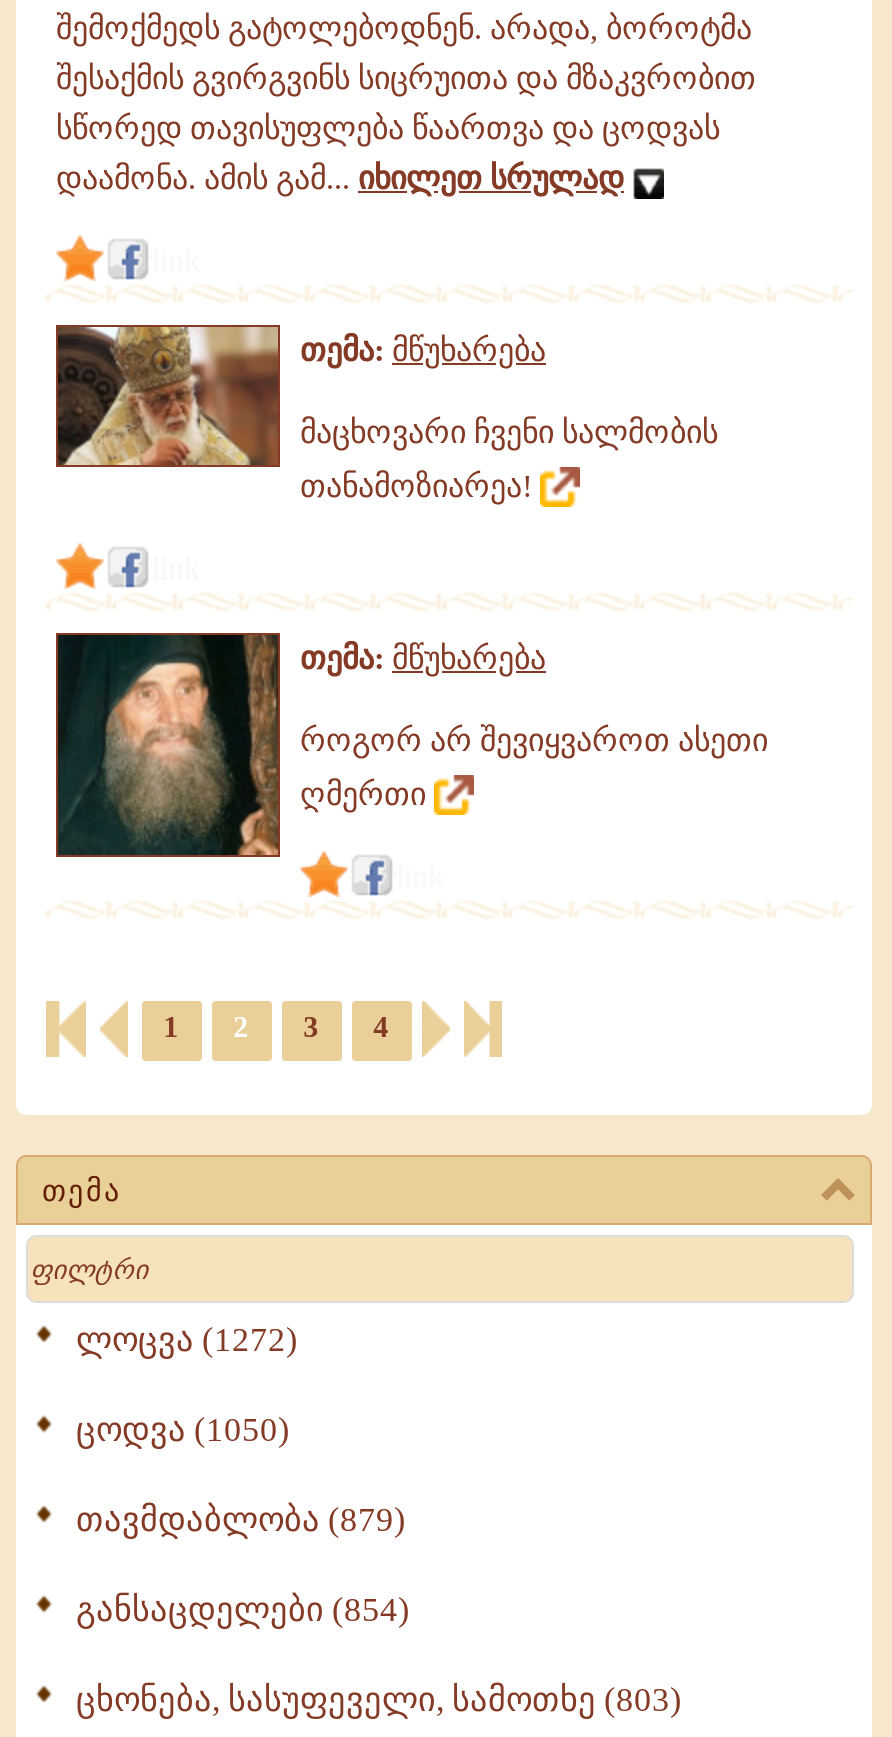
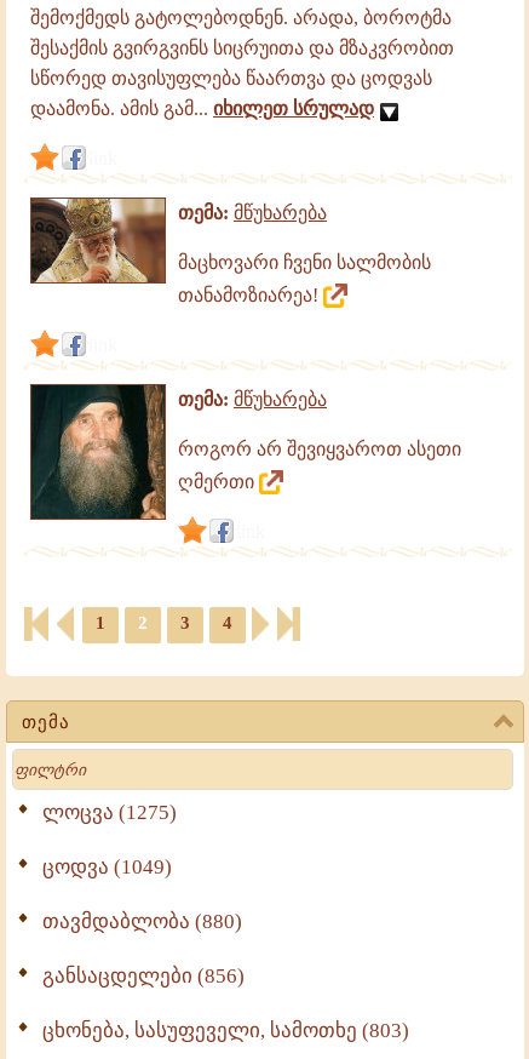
[76,1321,298,1359] ლოცვა (1272) -> [42,801,177,824] ლოცვა (1275)
[76,1411,290,1449] ცოდვა (1050) -> [42,855,172,878] ცოდვა (1049)
[76,1501,406,1539] თავმდაბლობა (879) -> [42,910,242,933] თავმდაბლობა (880)
[76,1591,410,1629] განსაცდელები (854) -> [42,964,245,988] განსაცდელები (856)

